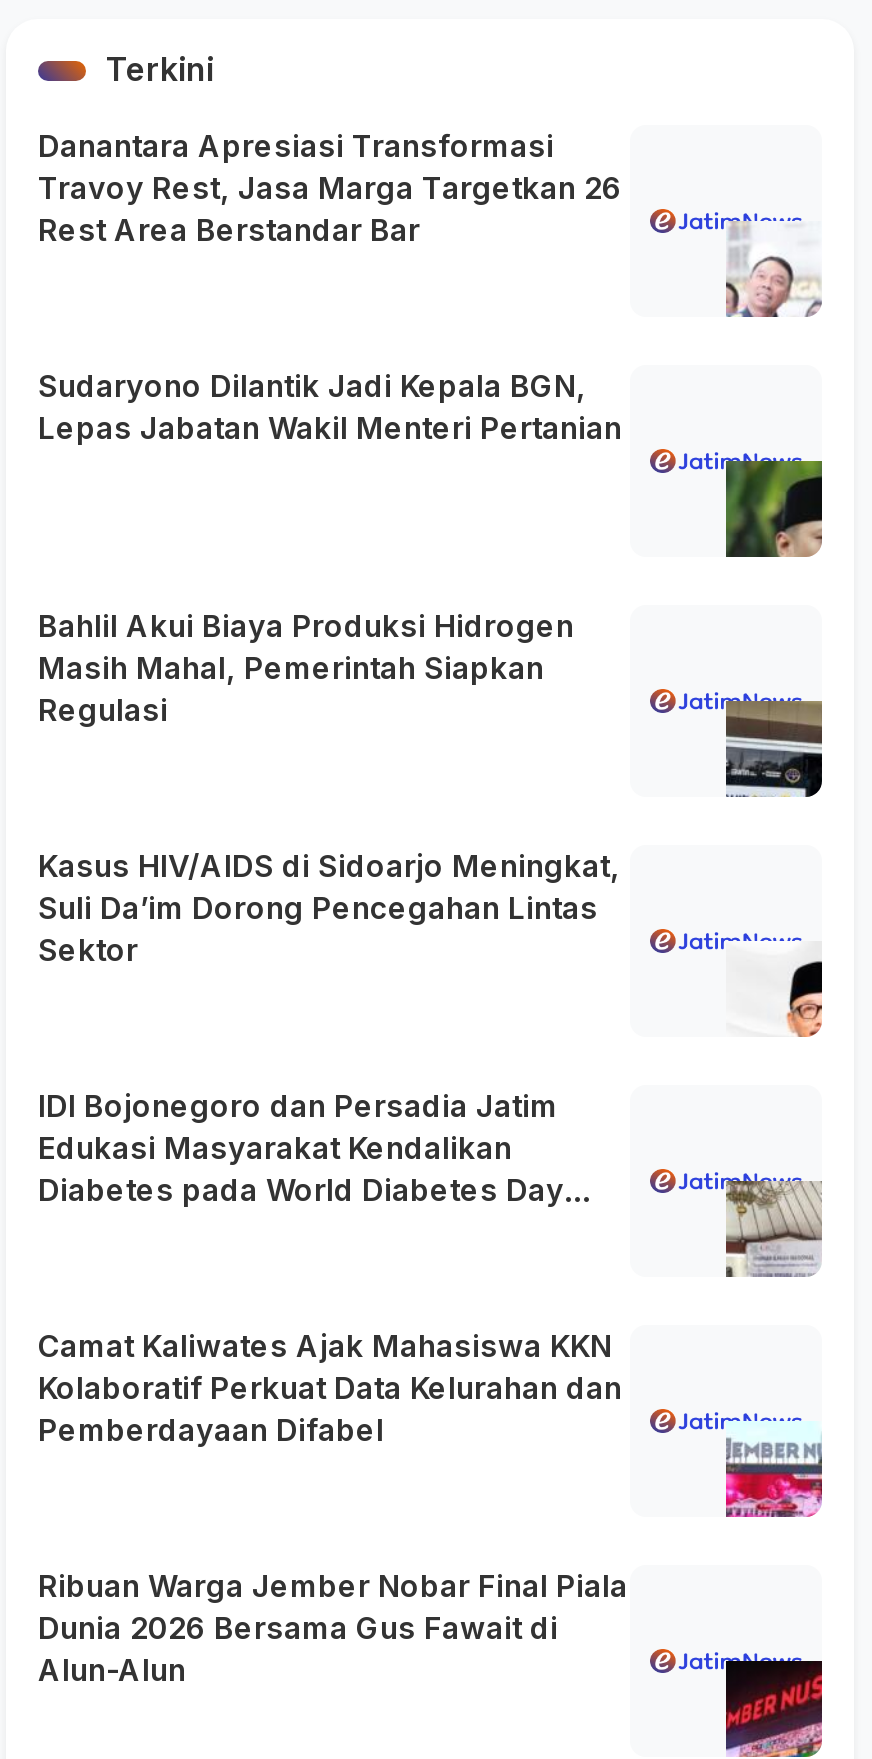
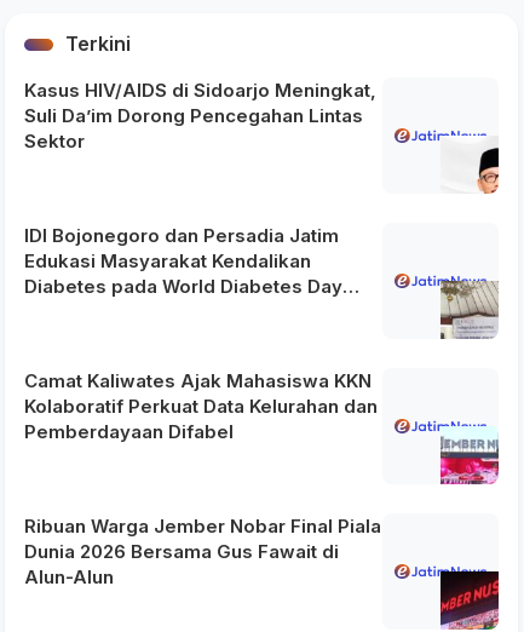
[38,128,622,250] Danantara Apresiasi Transformasi | Travoy Rest, Jasa Marga Targetkan 26 | Rest Area Berstandar Bar -> none
[724,221,822,319] [image] -> none
[38,368,622,448] Sudaryono Dilantik Jadi Kepala BGN, | Lepas Jabatan Wakil Menteri Pertanian -> none
[724,459,824,559] [image] -> none
[38,608,574,730] Bahlil Akui Biaya Produksi Hidrogen | Masih Mahal, Pemerintah Siapkan | Regulasi -> none
[724,699,824,799] [image] -> none

